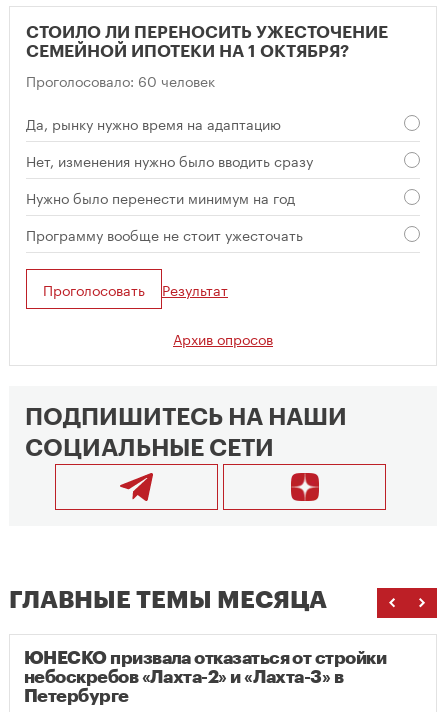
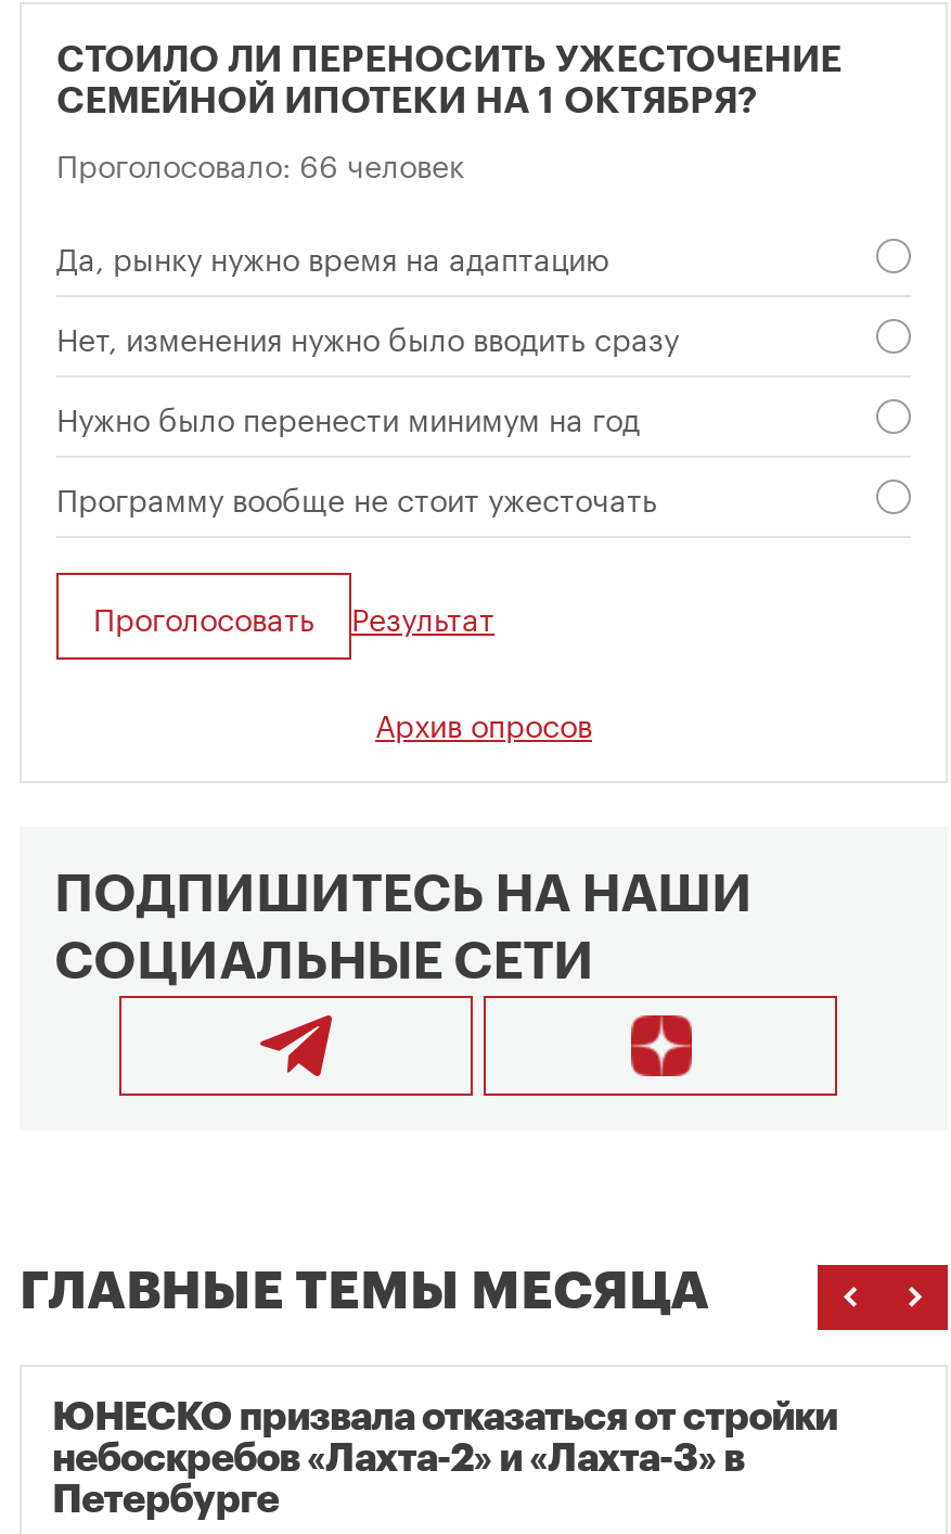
[26,69,215,91] Проголосовало: 60 человек -> [56,139,464,187] Проголосовало: 66 человек

